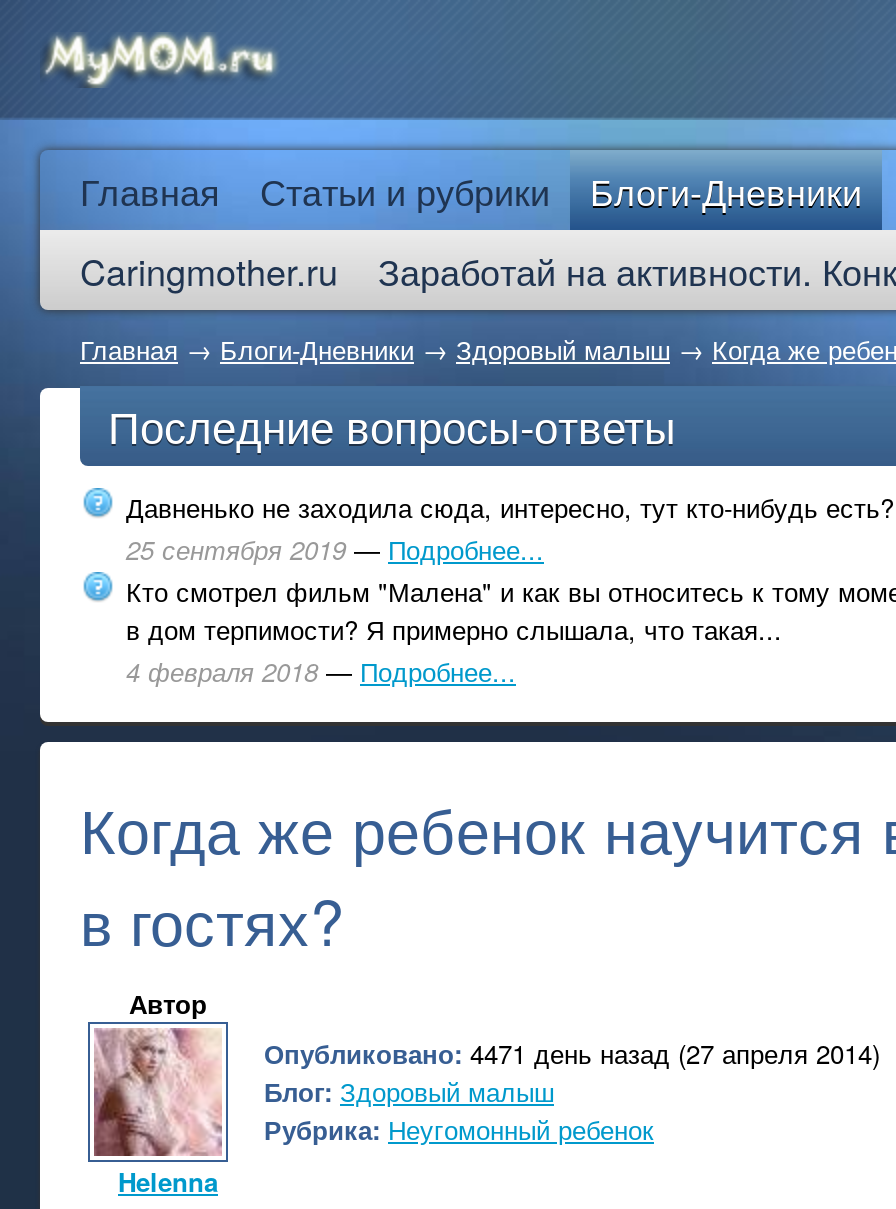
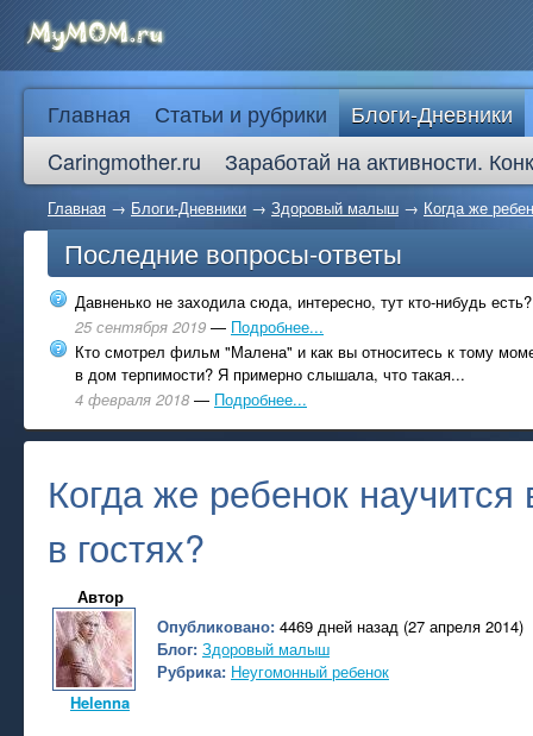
[264,1034,880,1072] Опубликовано: 4471 день назад (27 апреля 2014) -> [157,615,523,637] Опубликовано: 4469 дней назад (27 апреля 2014)

